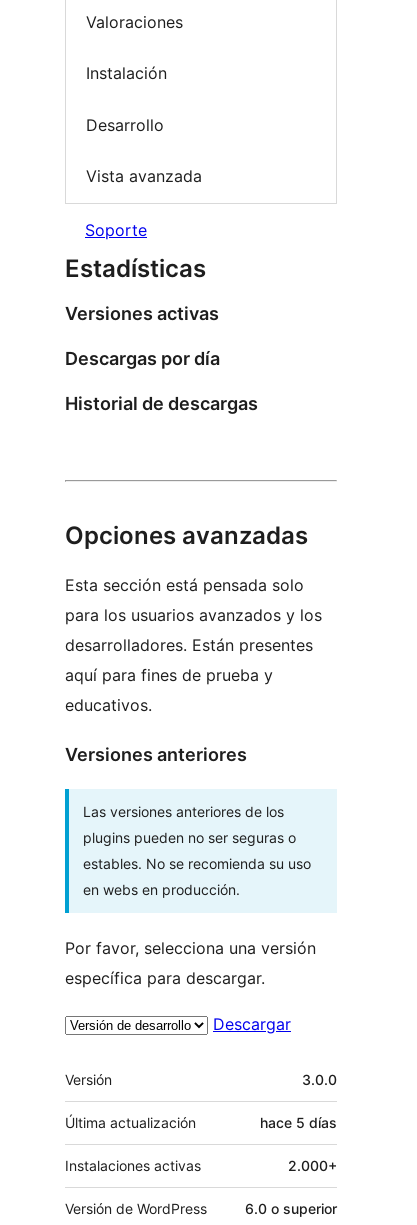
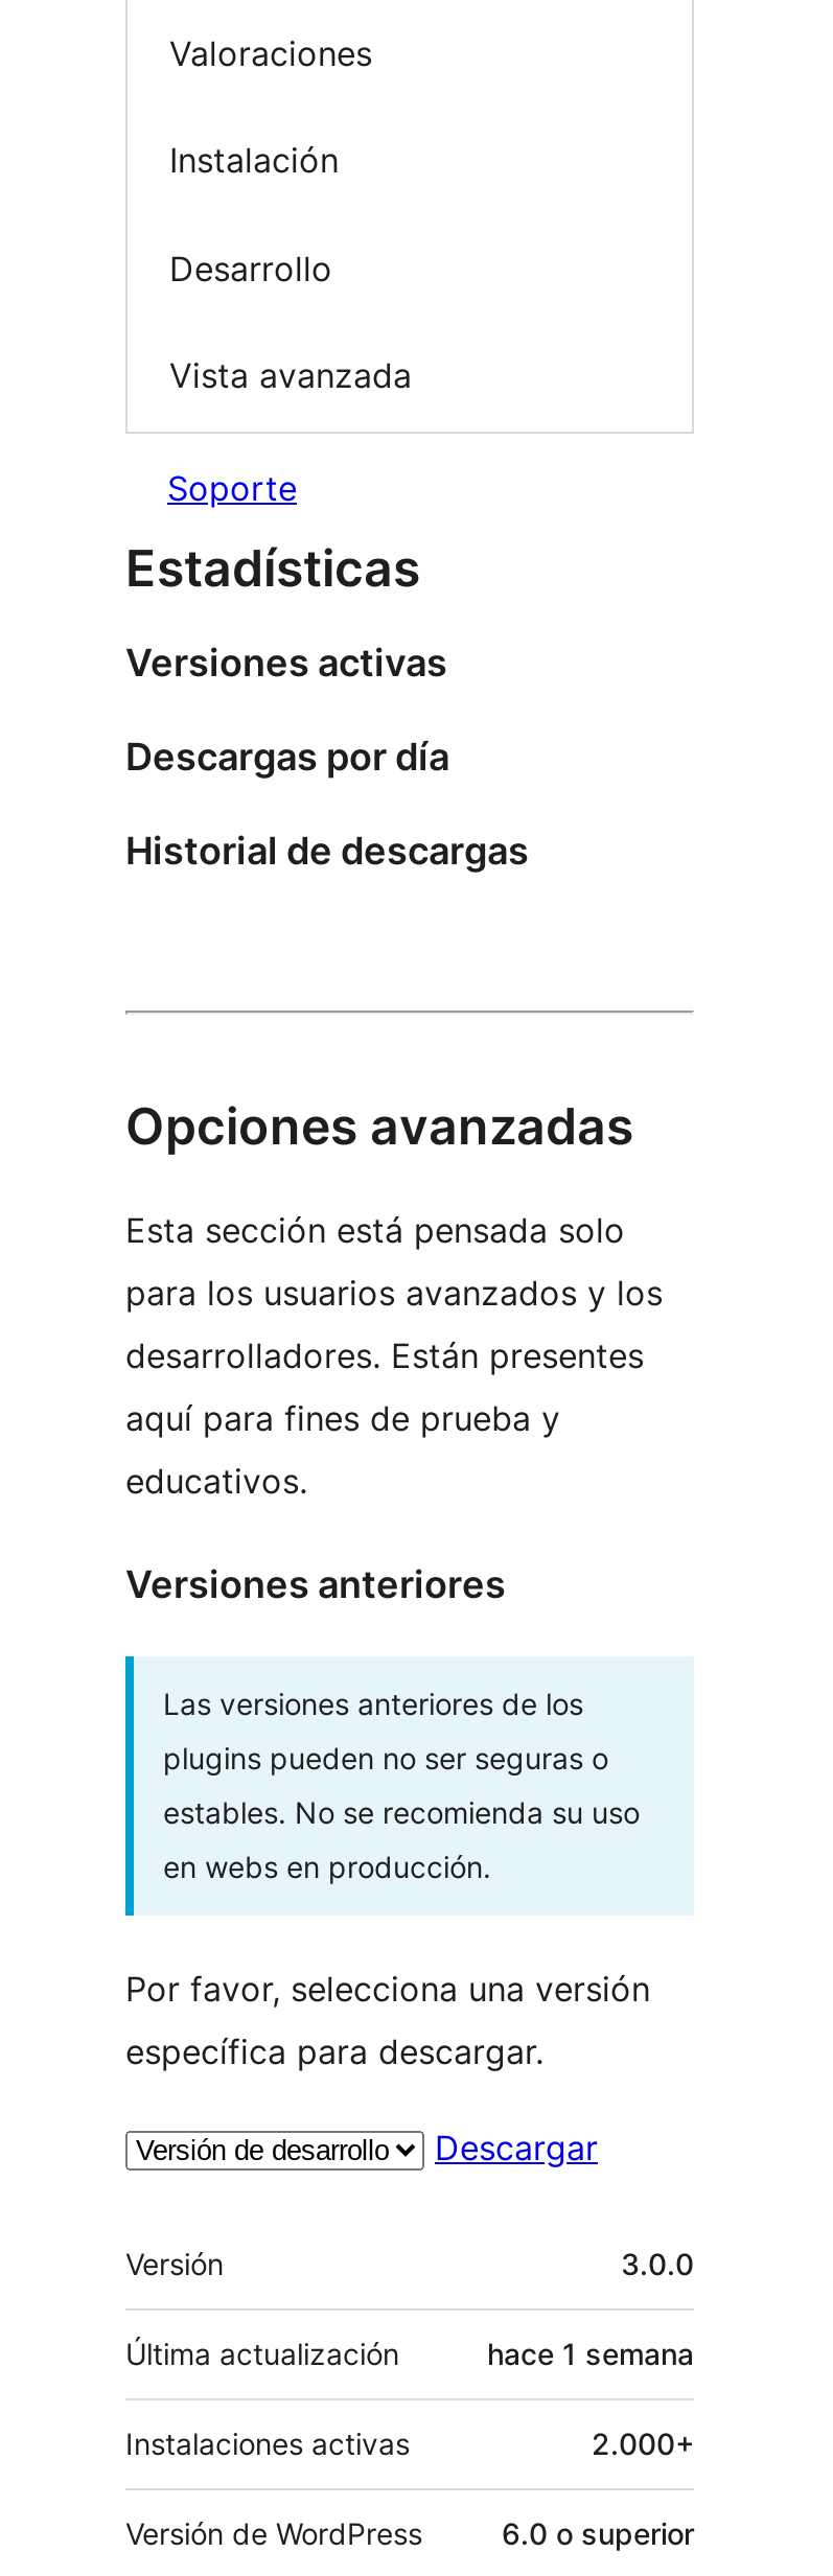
[260,1113,337,1130] hace 5 días -> [487,2335,694,2370] hace 1 semana

